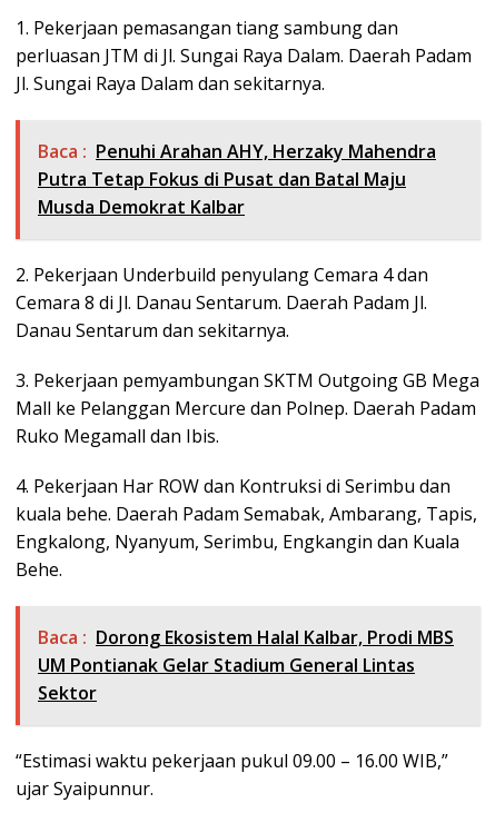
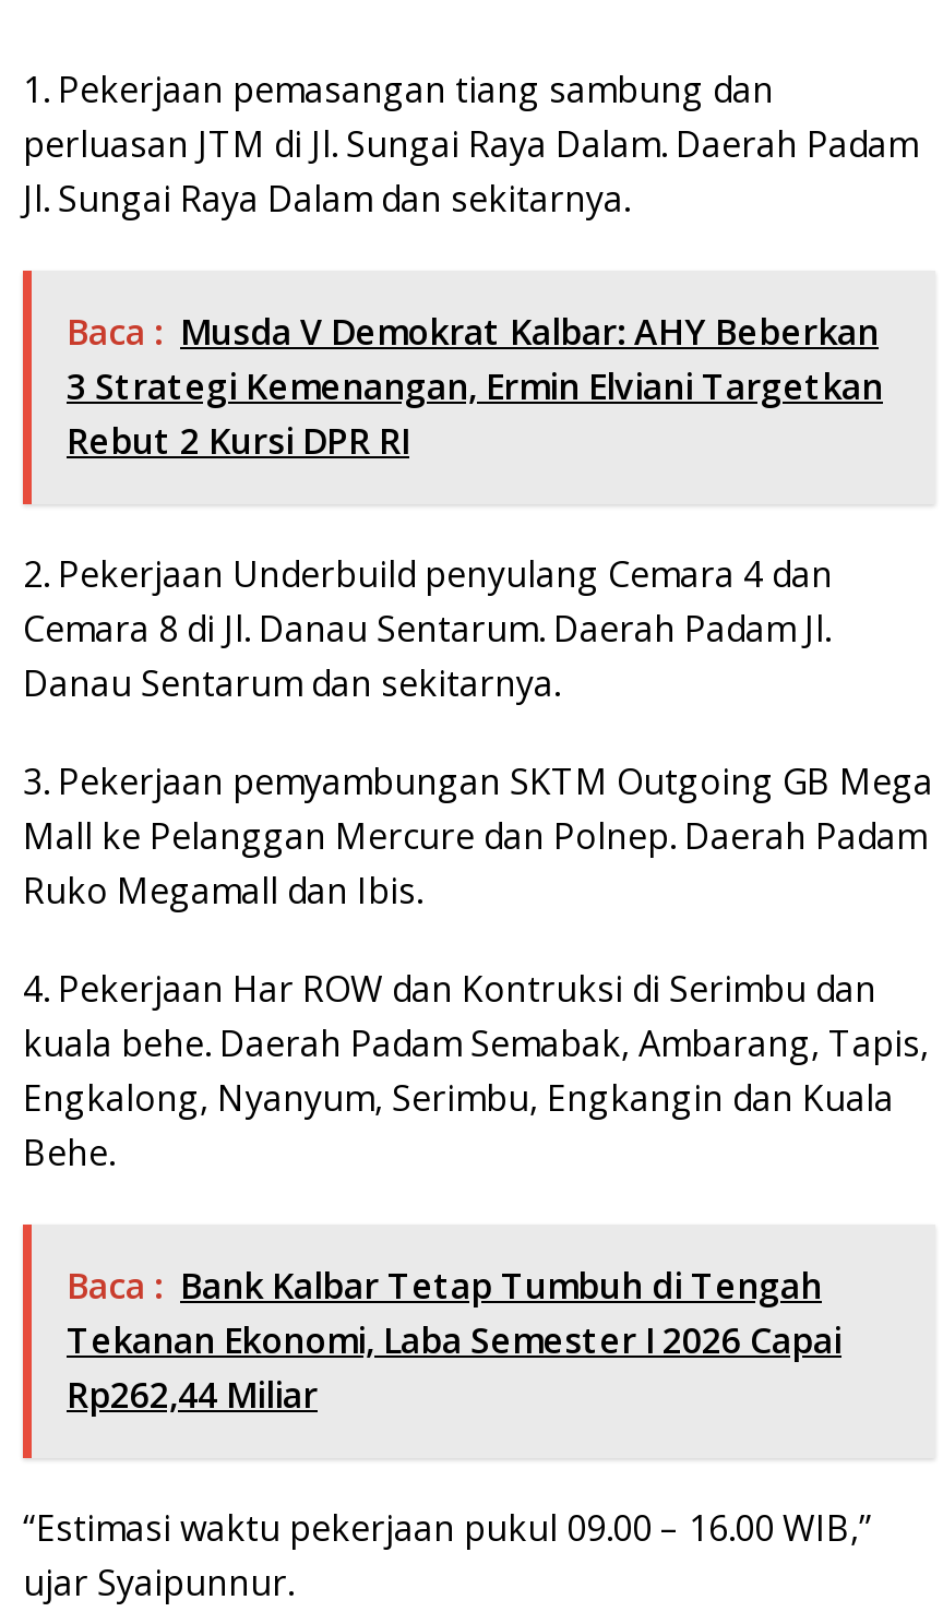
[38,139,436,219] Baca : Penuhi Arahan AHY, Herzaky Mahendra | Putra Tetap Fokus di Pusat dan Batal Maju | Musda Demokrat Kalbar -> [67,307,883,464] Baca : Musda V Demokrat Kalbar: AHY Beberkan | 3 Strategi Kemenangan, Ermin Elviani Targetkan | Rebut 2 Kursi DPR RI
[38,625,454,705] Baca : Dorong Ekosistem Halal Kalbar, Prodi MBS | UM Pontianak Gelar Stadium General Lintas | Sektor -> [67,1261,841,1418] Baca : Bank Kalbar Tetap Tumbuh di Tengah | Tekanan Ekonomi, Laba Semester I 2026 Capai | Rp262,44 Miliar

